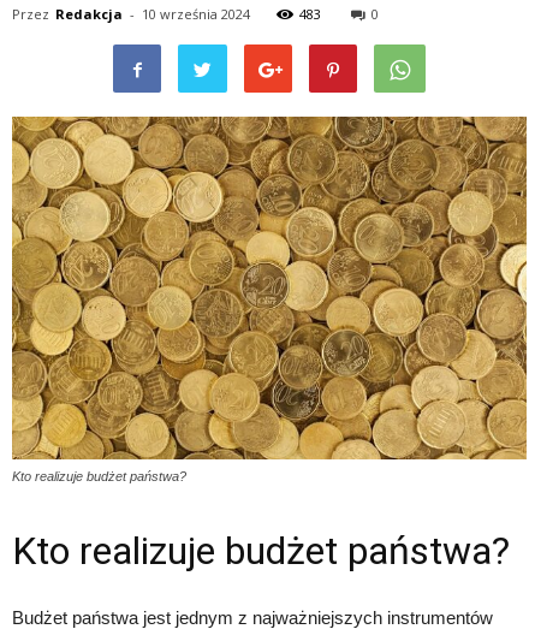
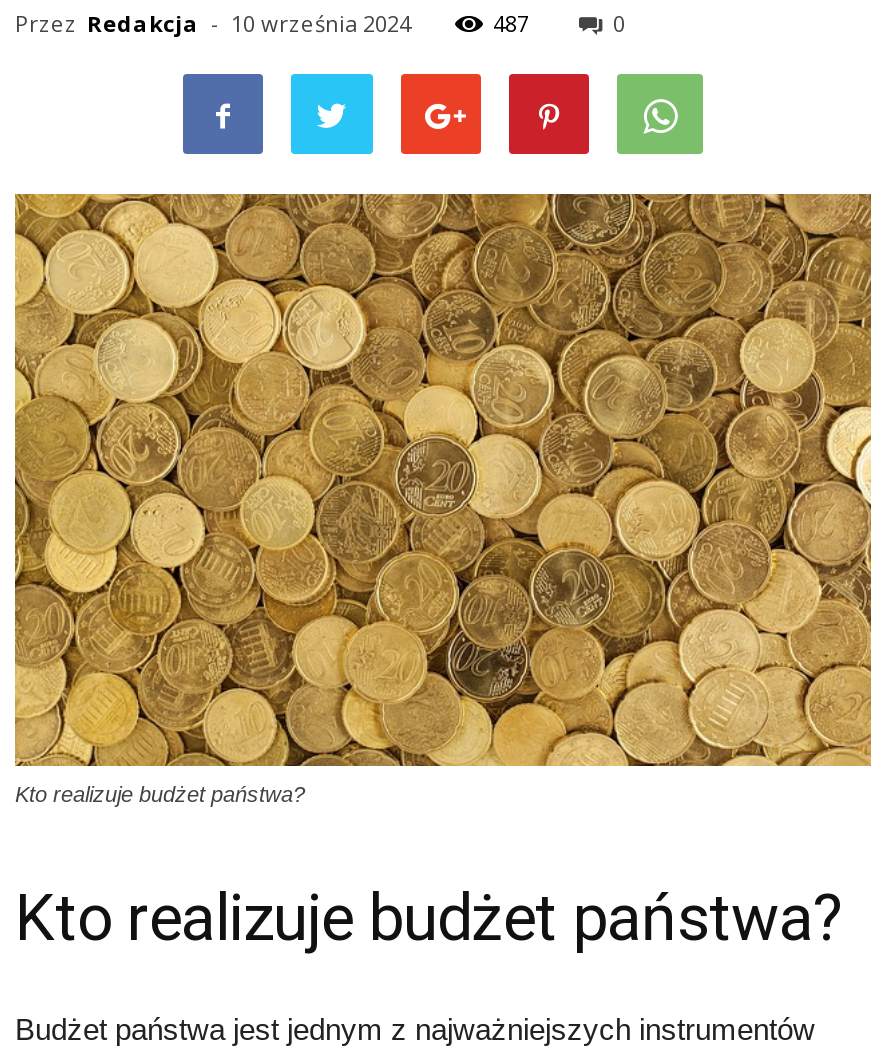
[299,5,321,23] 483 -> [493,8,529,38] 487

